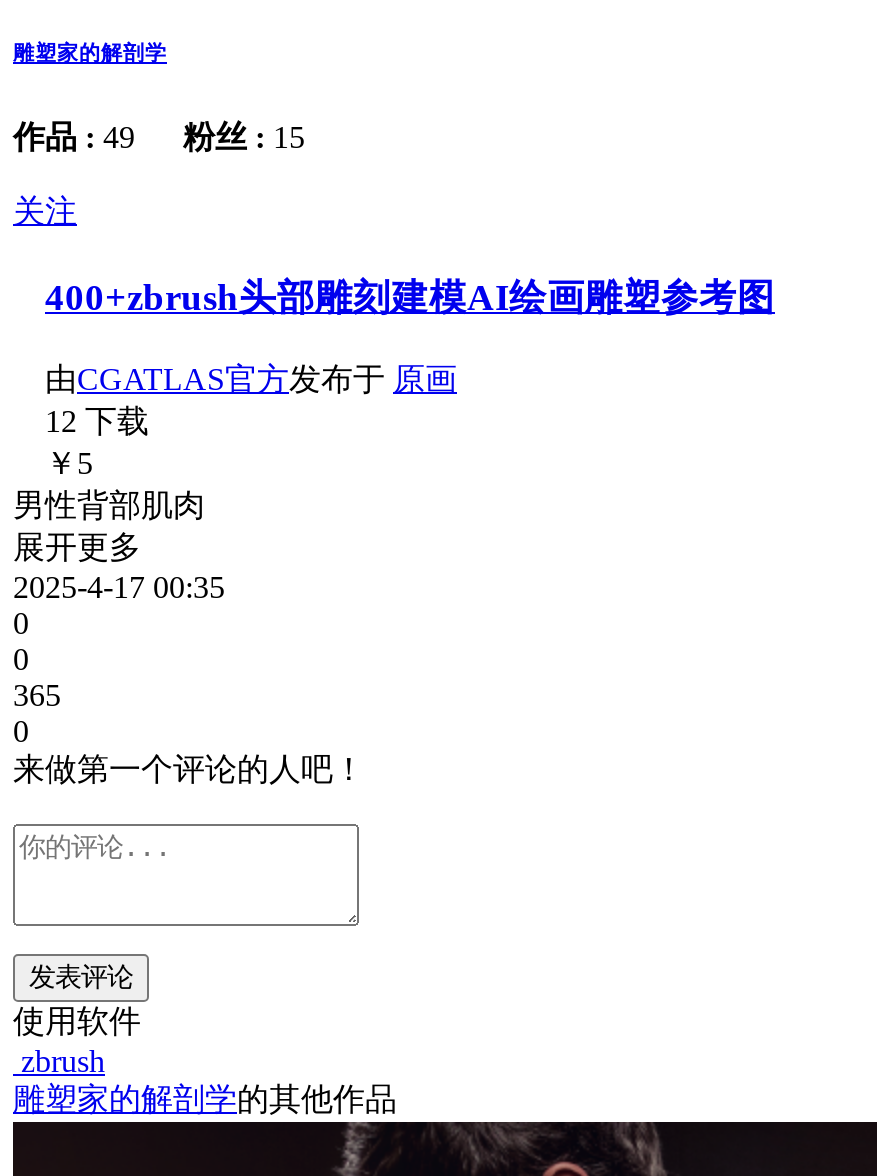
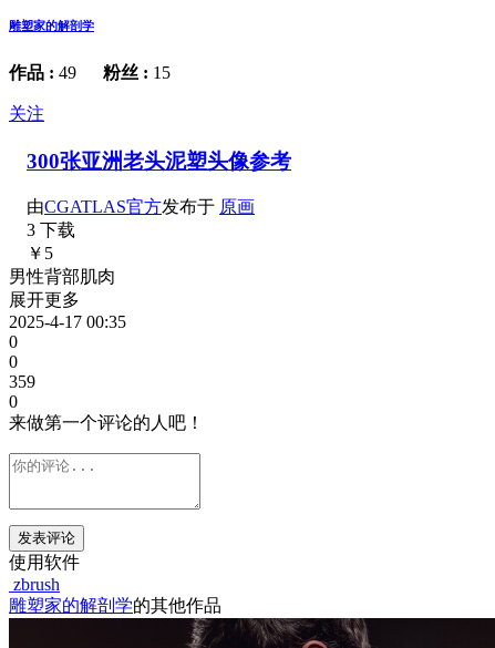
[45,275,775,317] 400+zbrush头部雕刻建模AI绘画雕塑参考图 -> [27,149,291,172] 300张亚洲老头泥塑头像参考
[45,405,149,439] 12 下载 -> [27,221,75,240] 3 下载
[13,679,61,713] 365 -> [9,373,35,391] 359

